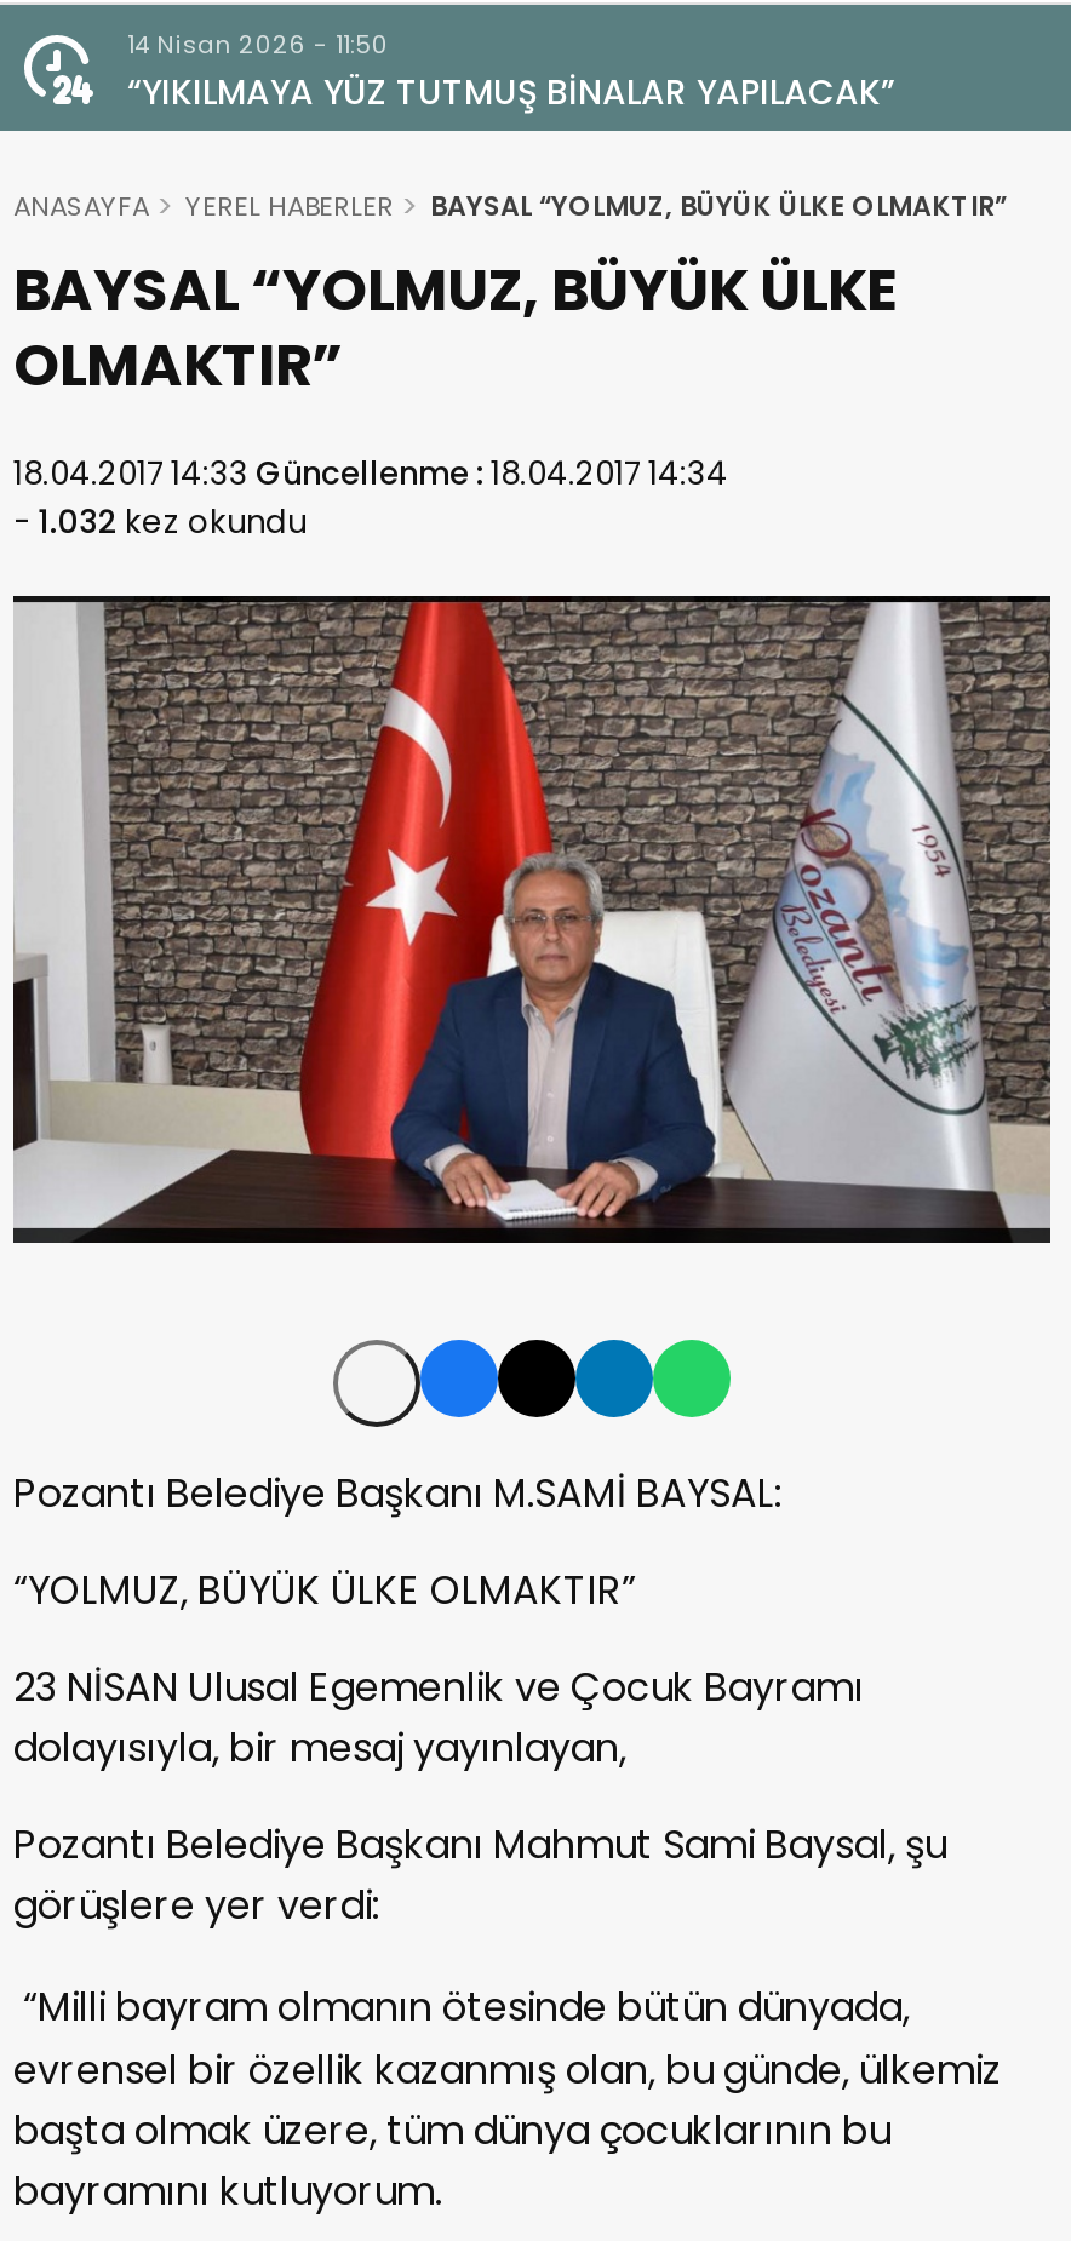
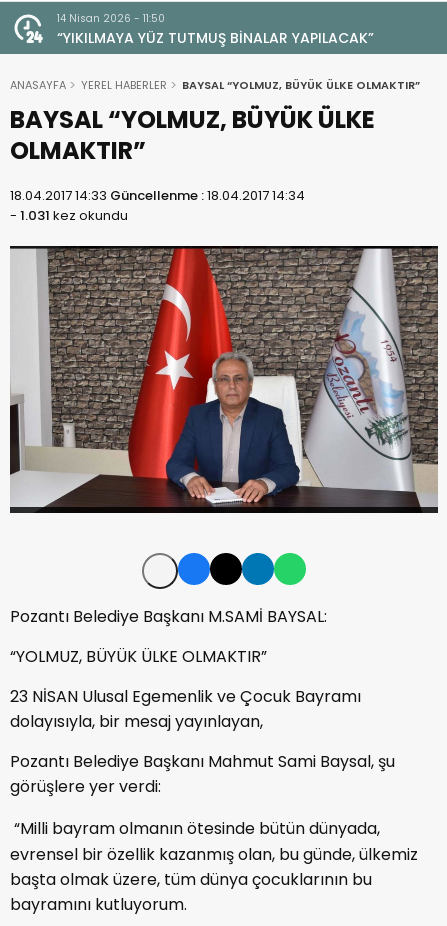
[13,499,307,545] - 1.032 kez okundu -> [10,206,128,225] - 1.031 kez okundu

